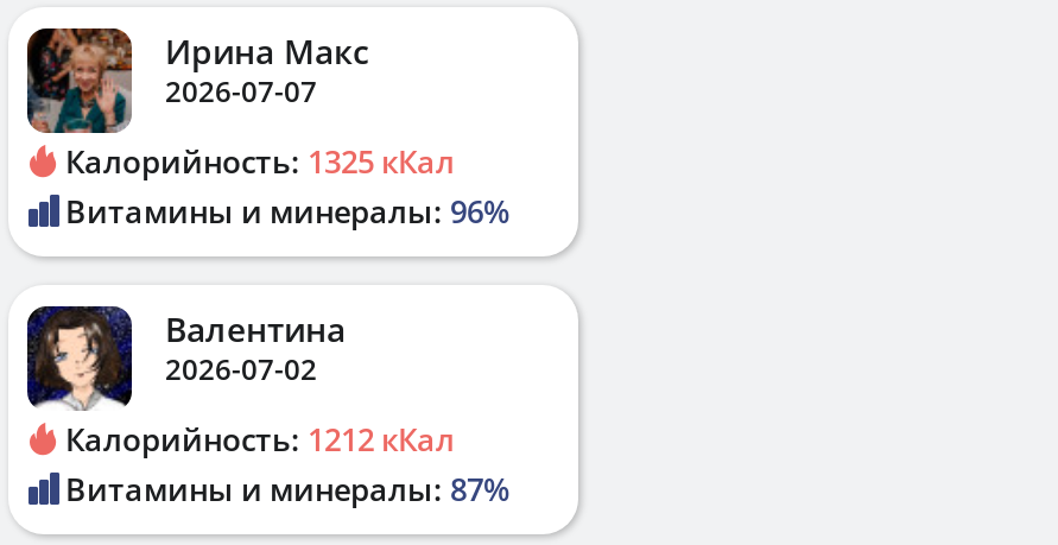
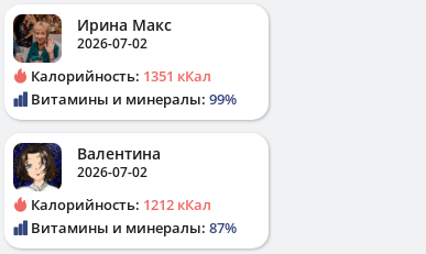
[165,71,317,112] 2026-07-07 -> [77,34,148,53] 2026-07-02
[58,140,455,183] Калорийность: 1325 кКал -> [28,66,211,86] Калорийность: 1351 кКал
[58,190,509,233] Витамины и минералы: 96% -> [28,89,237,109] Витамины и минералы: 99%

